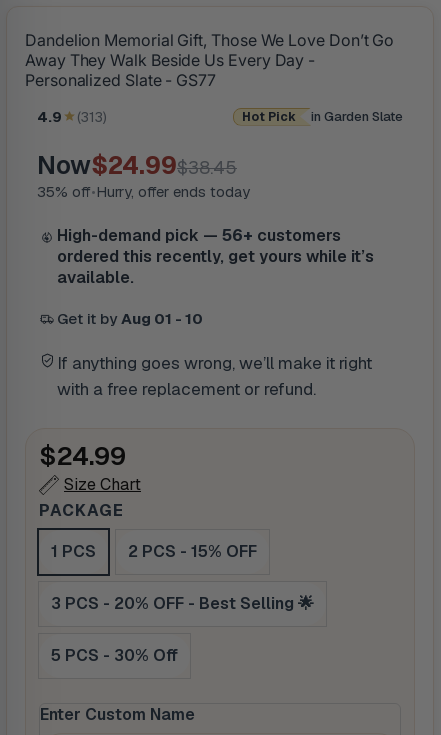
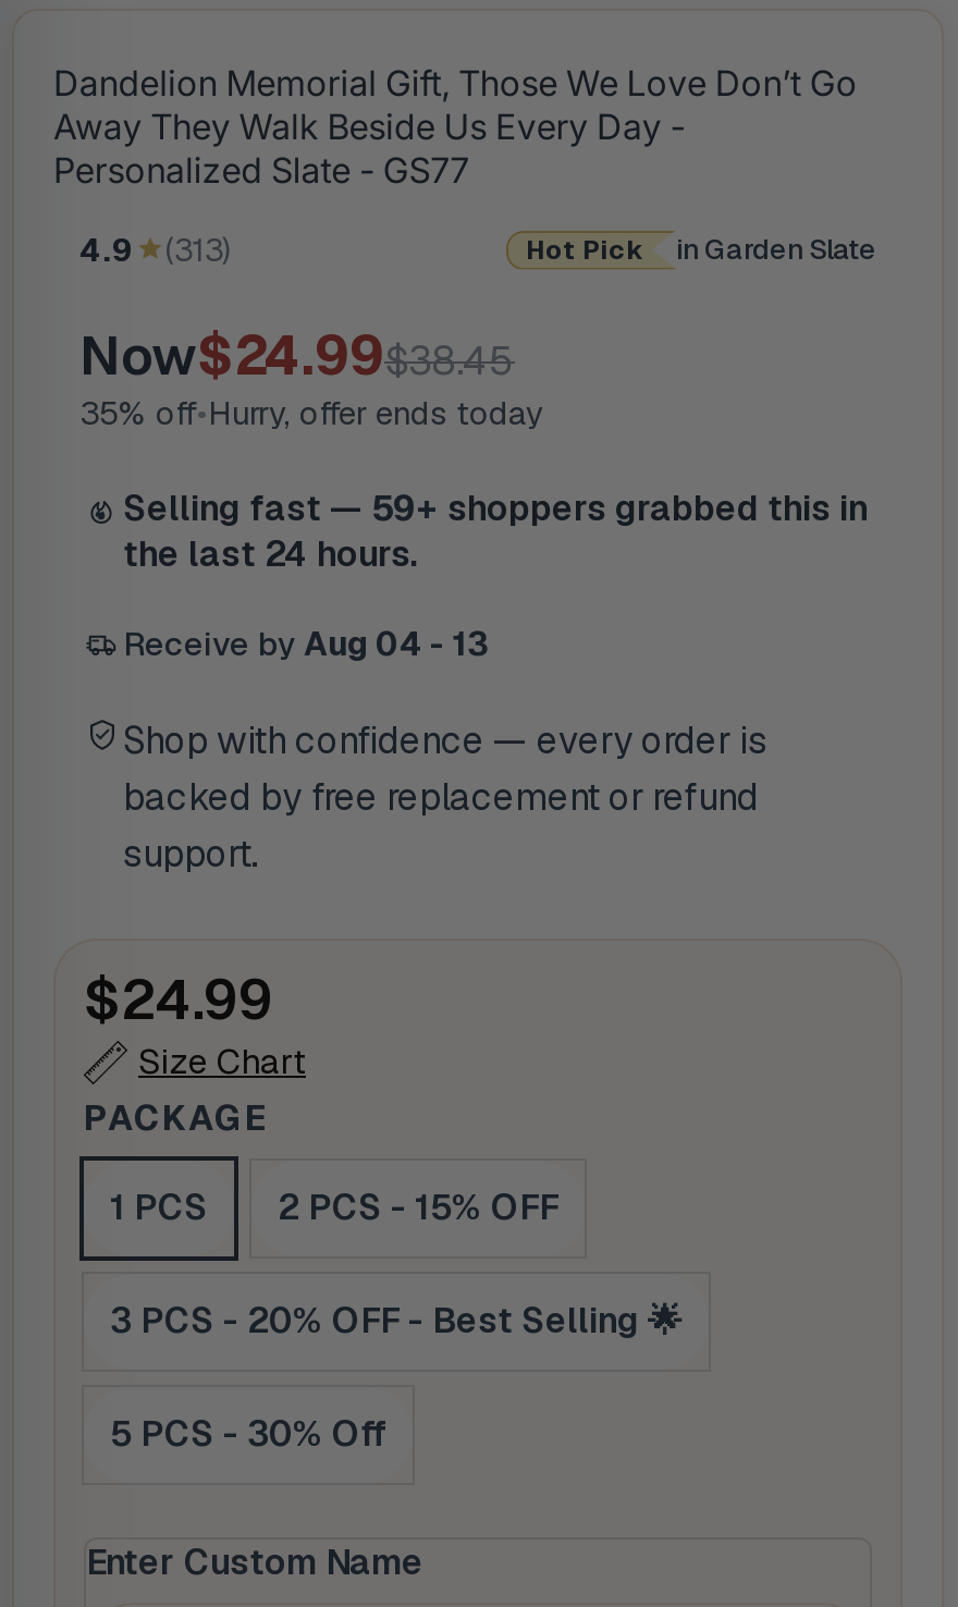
[57,225,374,288] High-demand pick — 56+ customers | ordered this recently, get yours while it’s | available. -> [123,485,868,576] Selling fast — 59+ shoppers grabbed this in | the last 24 hours.
[57,309,203,328] Get it by Aug 01 - 10 -> [123,623,489,664] Receive by Aug 04 - 13
[57,352,372,400] If anything goes wrong, we’ll make it right | with a free replacement or refund. -> [123,716,767,877] Shop with confidence — every order is | backed by free replacement or refund | support.

